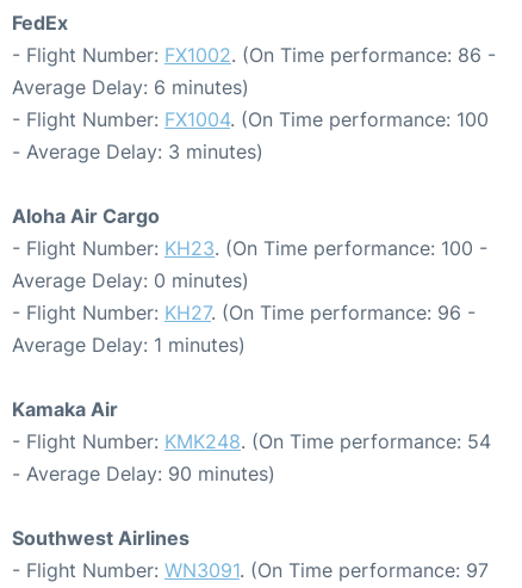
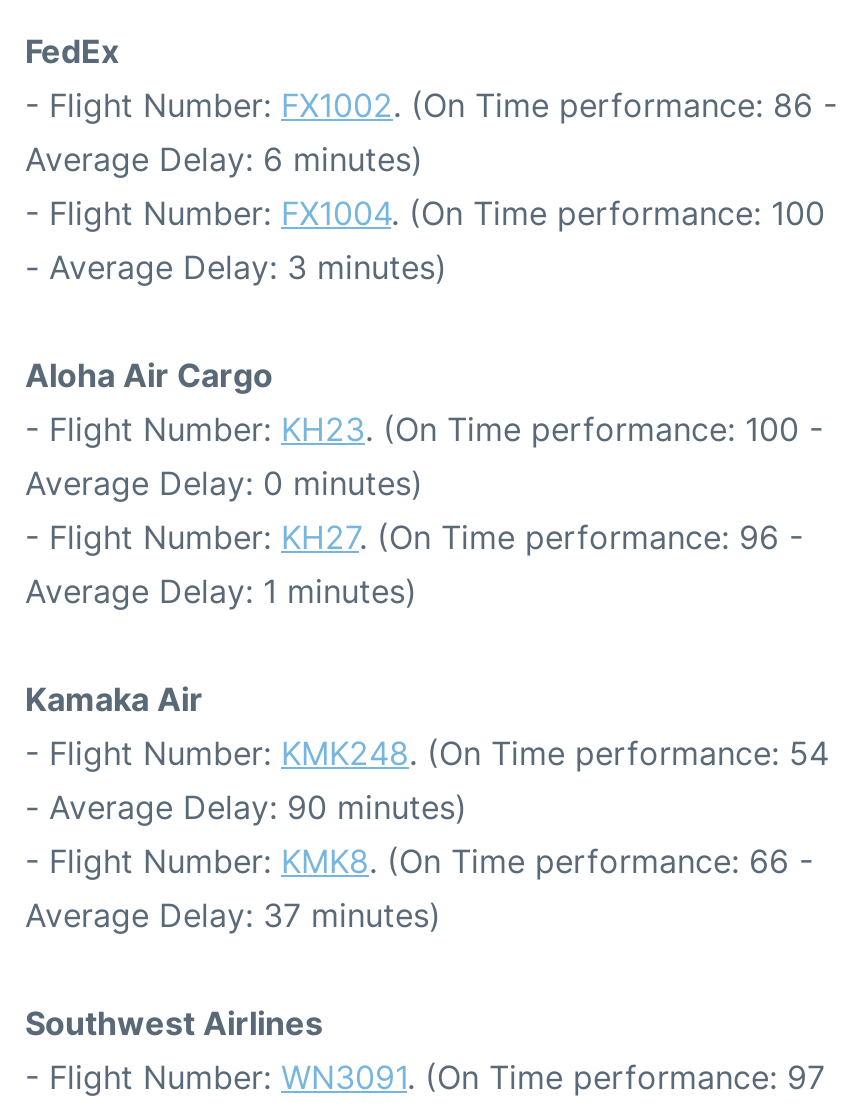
none -> [25,841,813,935] - Flight Number: KMK8. (On Time performance: 66 - | Average Delay: 37 minutes)

